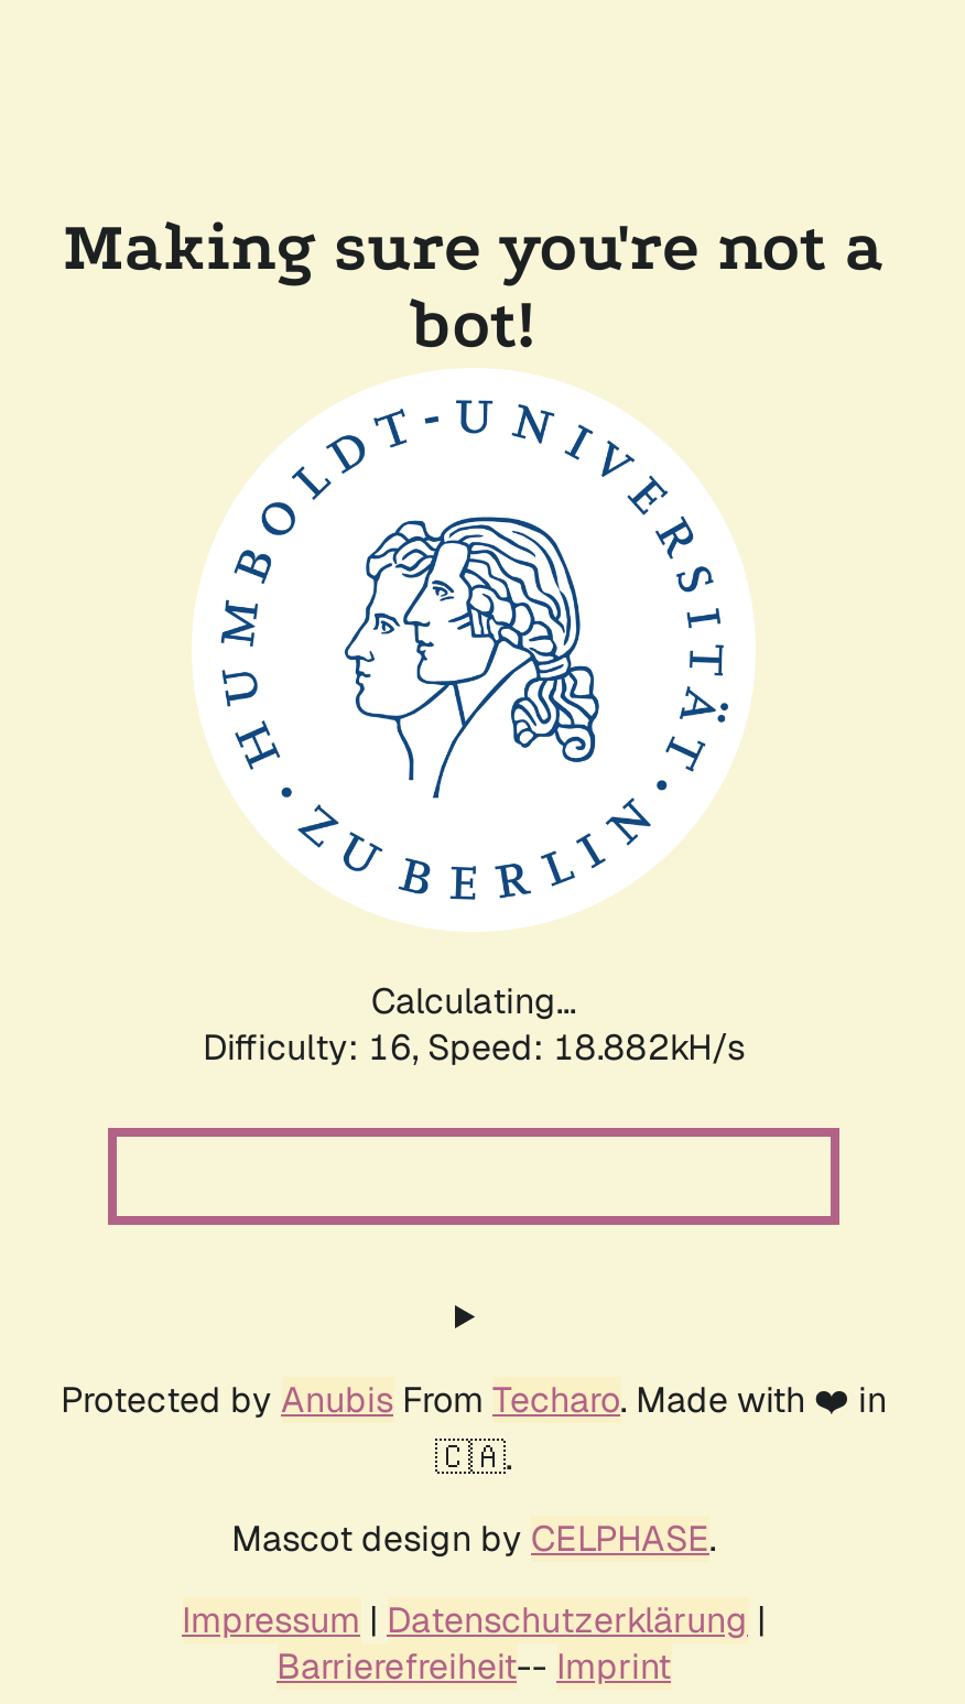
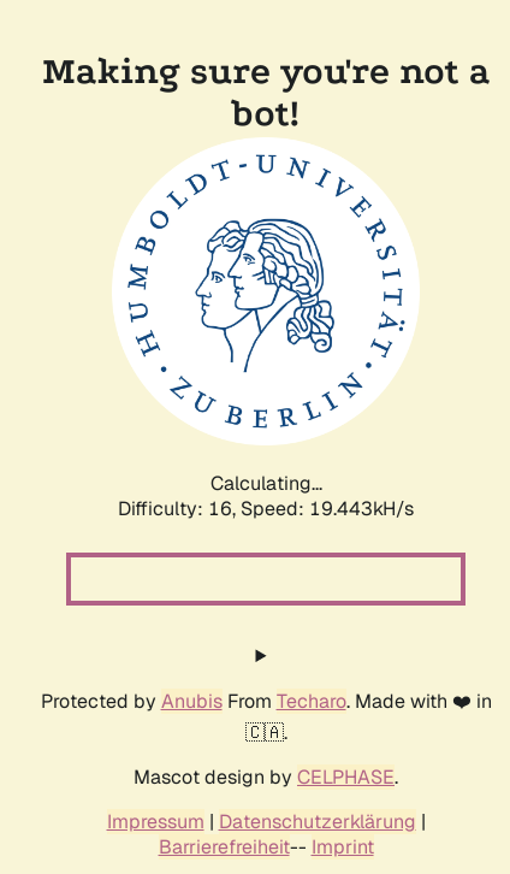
[203,1024,745,1071] Difficulty: 16, Speed: 18.882kH/s -> [118,496,414,521] Difficulty: 16, Speed: 19.443kH/s

